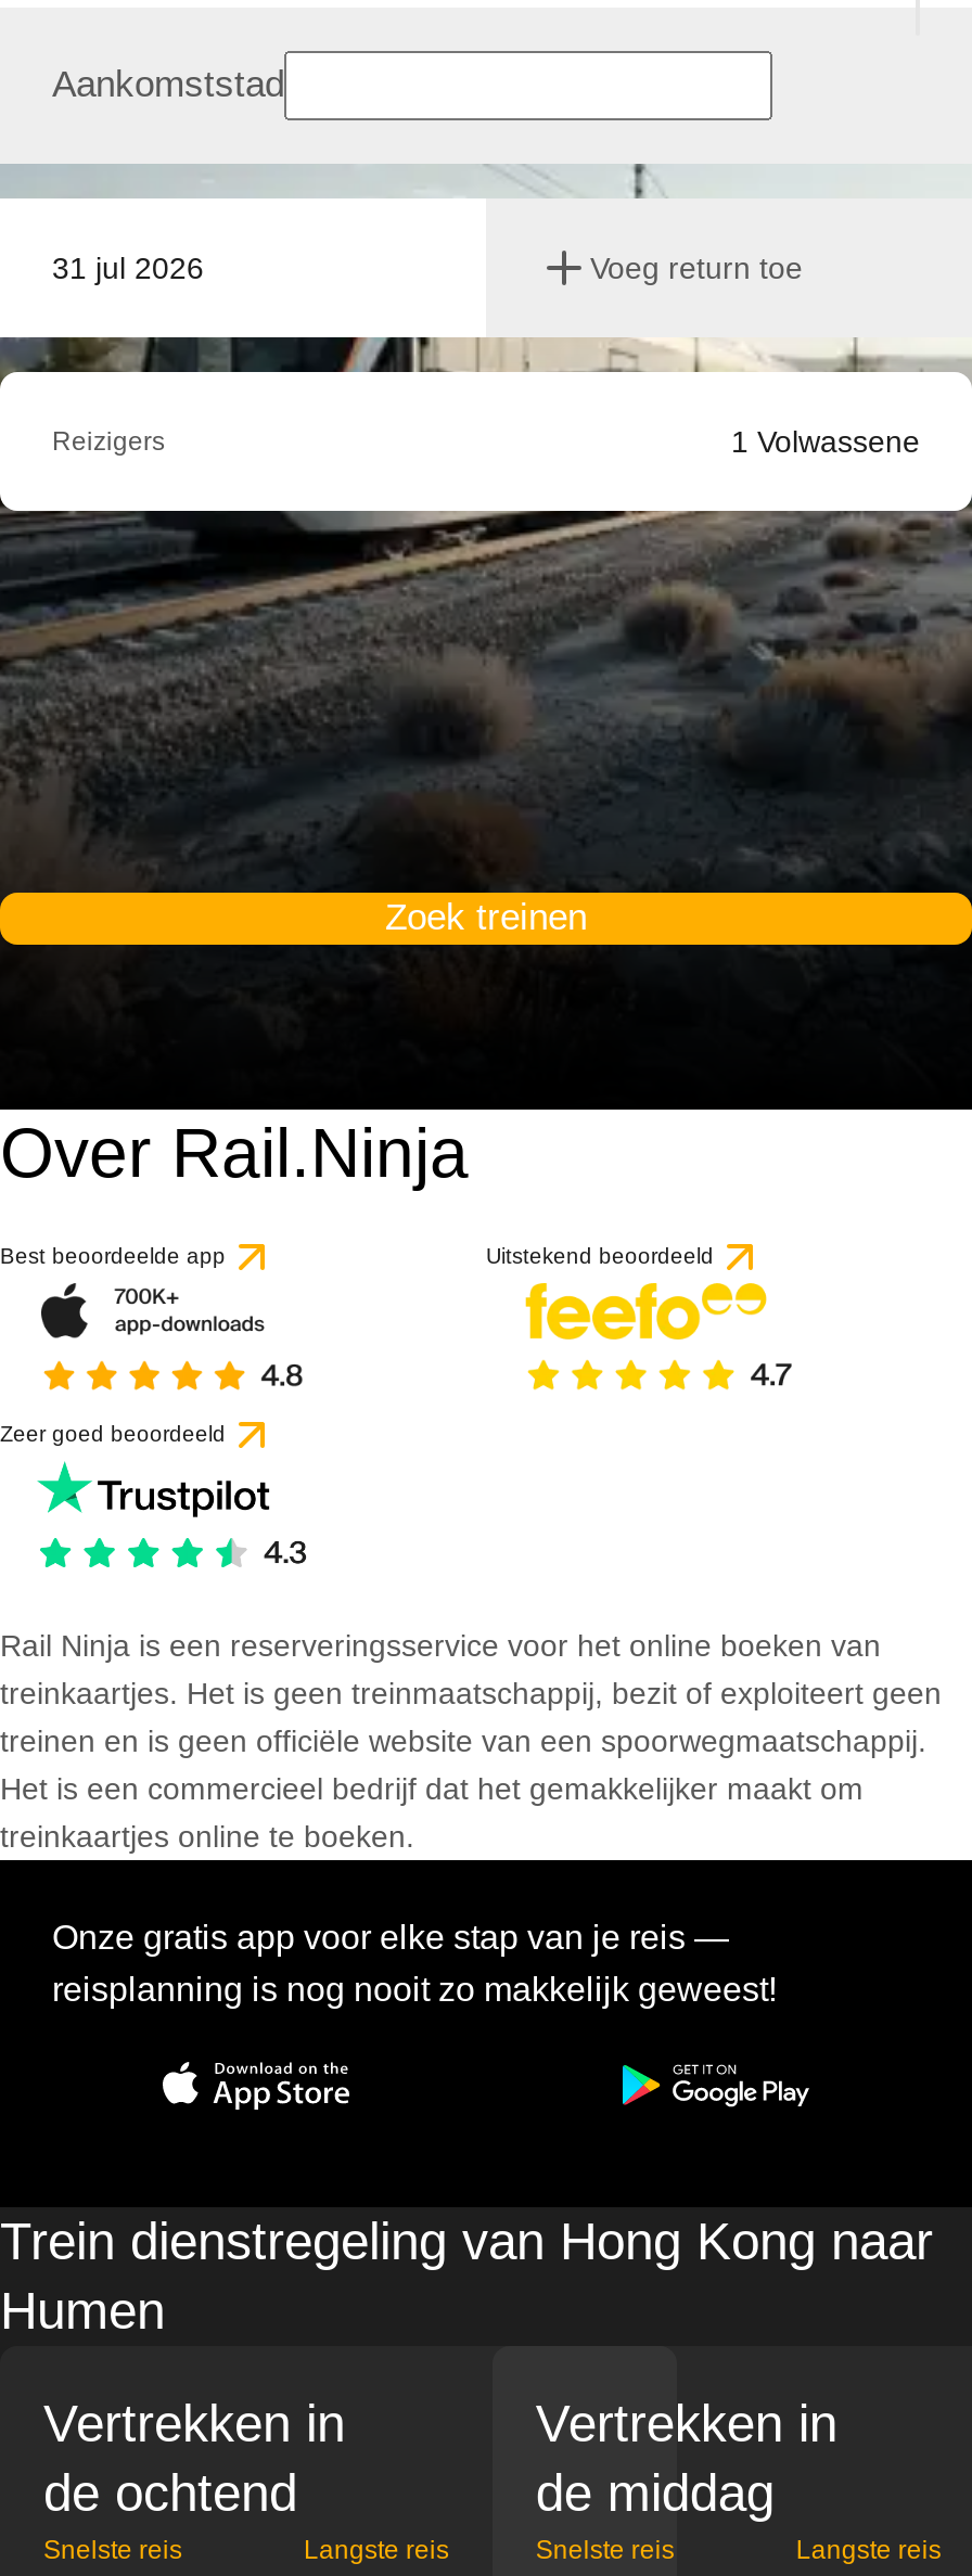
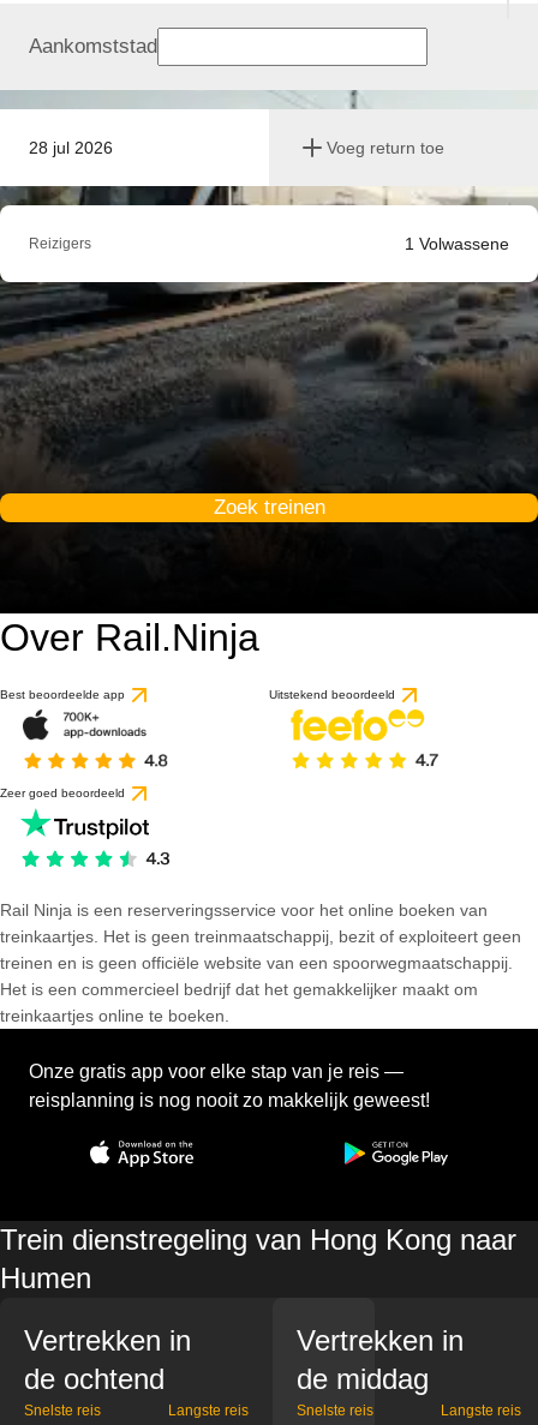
[52,251,204,285] 31 jul 2026 -> [29,138,113,157] 28 jul 2026

